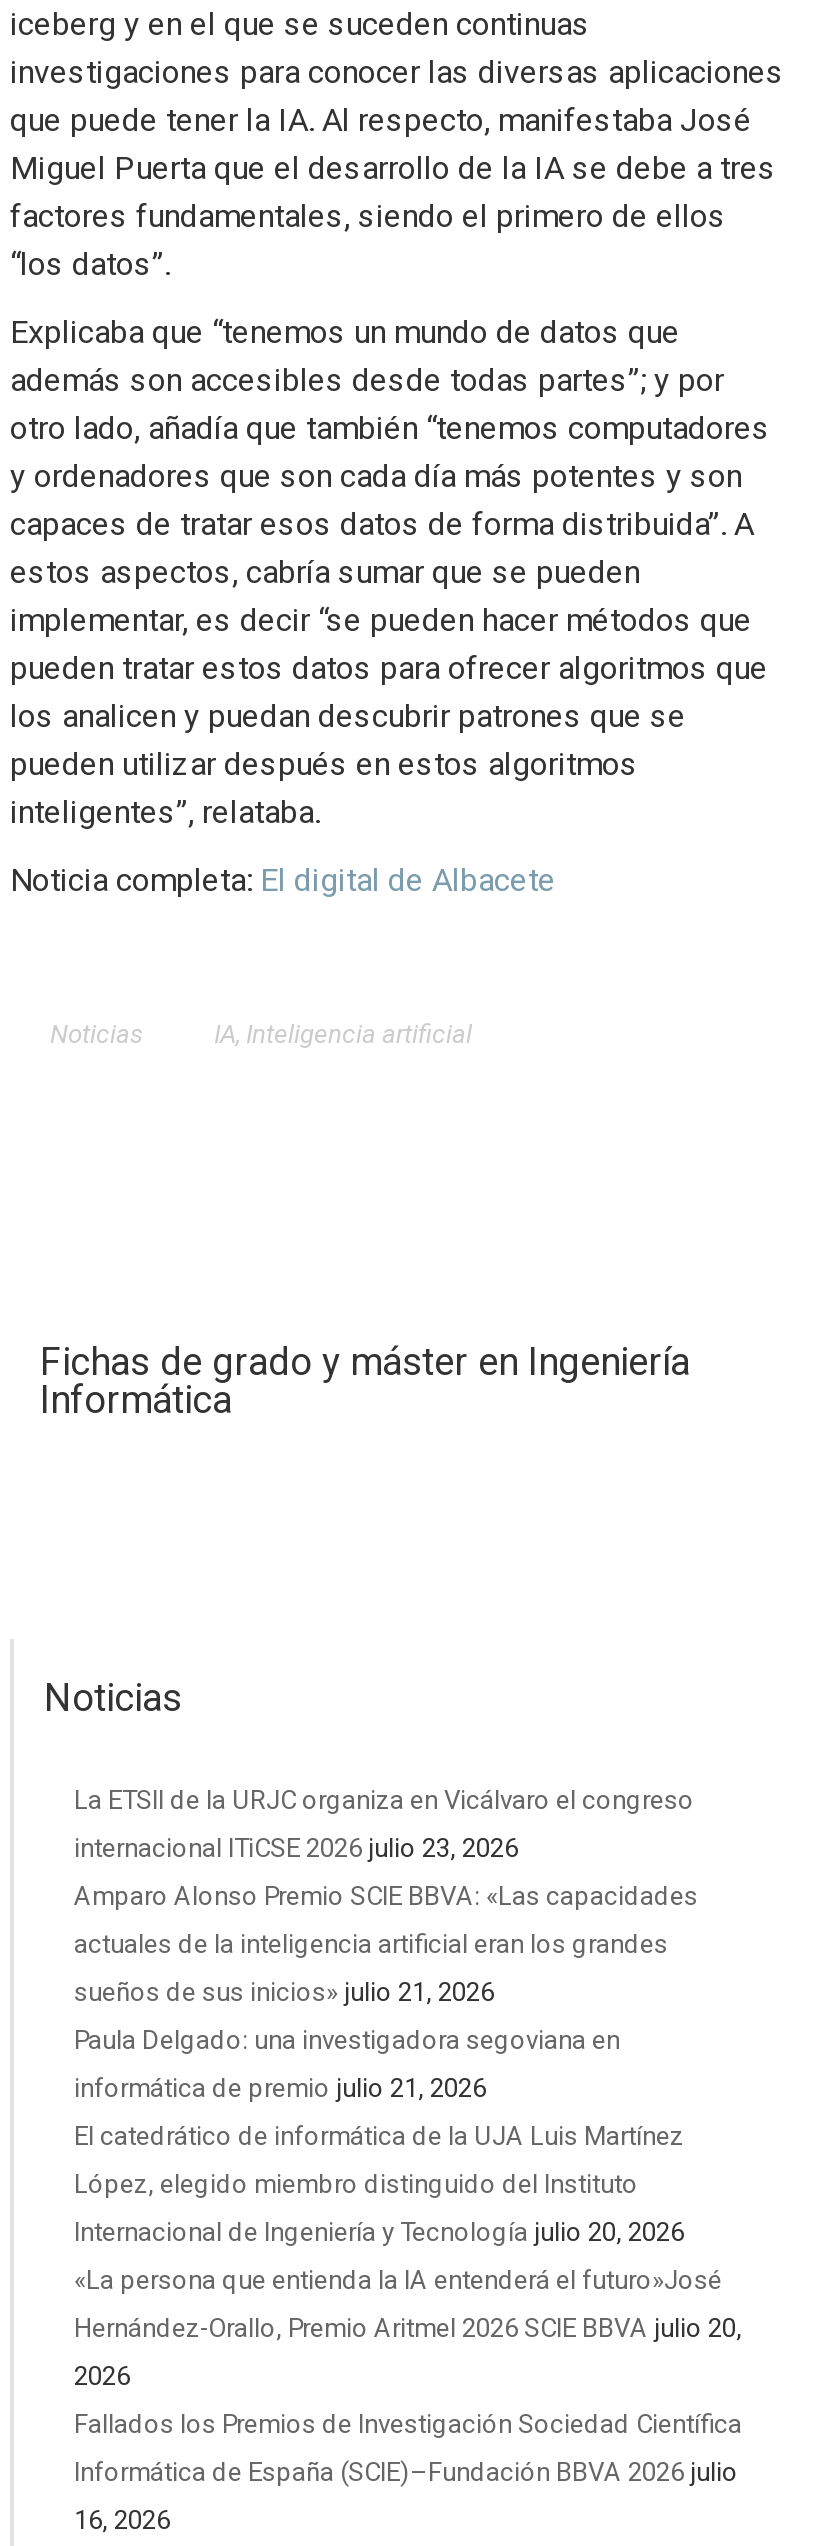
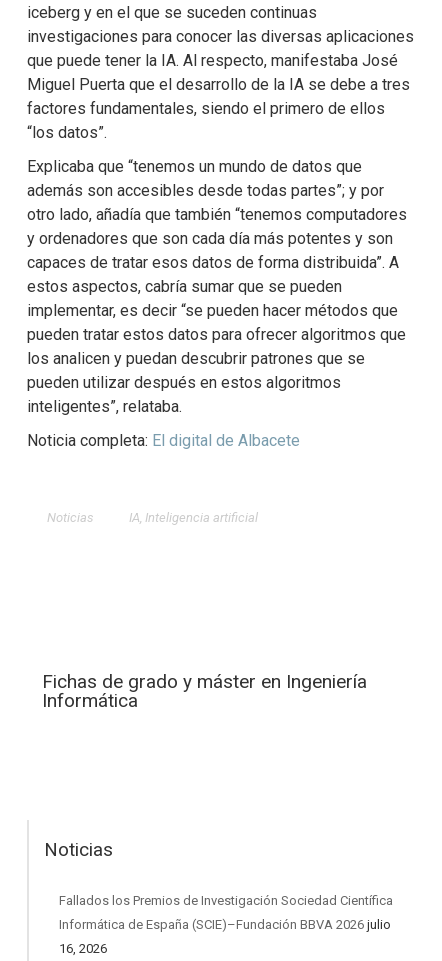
[74,1786,742,2392] La ETSII de la URJC organiza en Vicálvaro el congreso | internacional ITiCSE 2026 julio 23, 2026 | Amparo Alonso Premio SCIE BBVA: «Las capacidades | actuales de la inteligencia artificial eran los grandes | sueños de sus inicios» julio 21, 2026 | Paula Delgado: una investigadora segoviana en | informática de premio julio 21, 2026 | El catedrático de informática de la UJA Luis Martínez | López, elegido miembro distinguido del Instituto | Internacional de Ingeniería y Tecnología julio 20, 2026 | «La persona que entienda la IA entenderá el futuro»José | Hernández-Orallo, Premio Aritmel 2026 SCIE BBVA julio 20, | 2026 -> none

